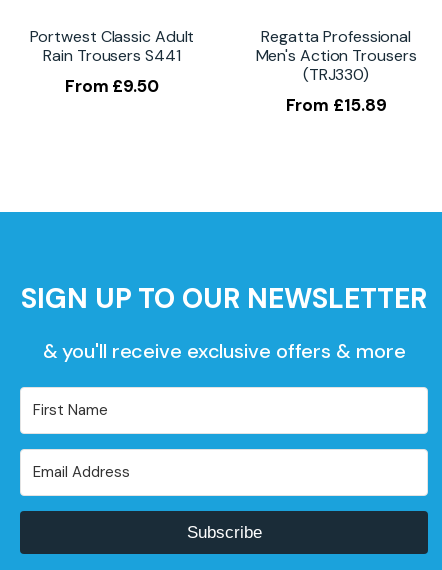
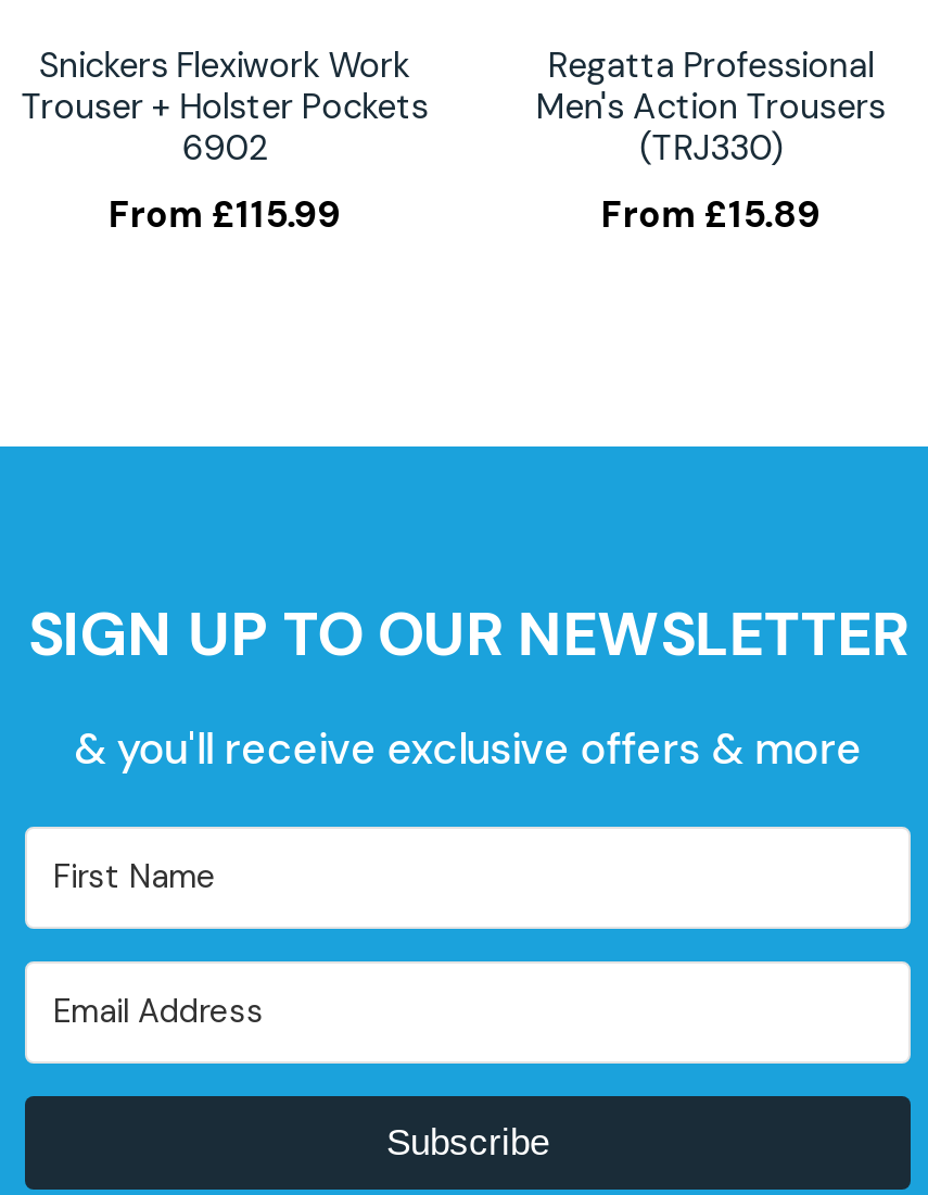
[30,26,194,97] Portwest Classic Adult | Rain Trousers S441 | From £9.50 -> [21,43,428,239] Snickers Flexiwork Work | Trouser + Holster Pockets | 6902 | From £115.99

